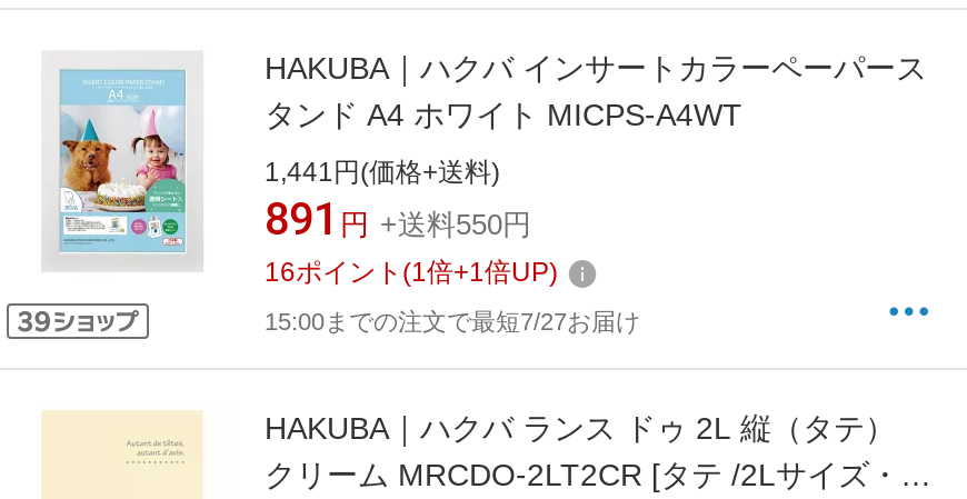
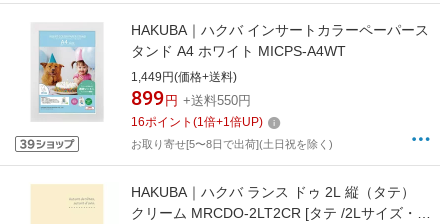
[265,157,500,188] 1,441円(価格+送料) -> [131,70,237,84] 1,449円(価格+送料)
[265,192,531,246] 891円 +送料550円 -> [131,86,251,110] 899円 +送料550円
[265,308,640,335] 15:00までの注文で最短7/27お届け -> [131,138,333,150] お取り寄せ[5〜8日で出荷](土日祝を除く)

